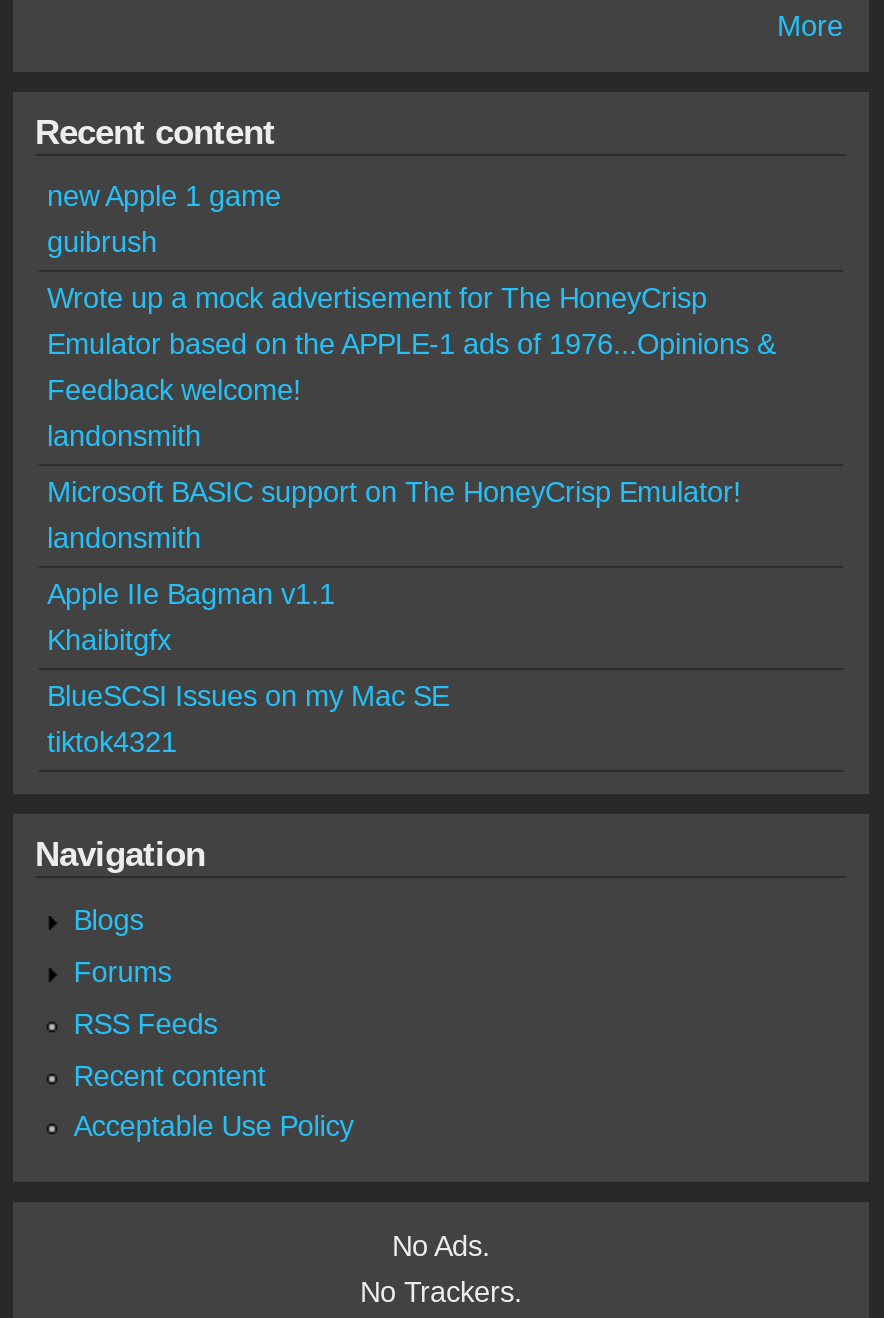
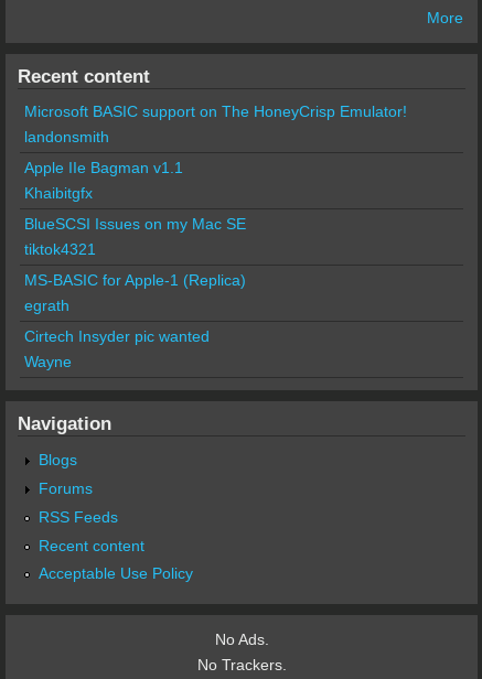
[47,180,775,452] new Apple 1 game | guibrush | Wrote up a mock advertisement for The HoneyCrisp | Emulator based on the APPLE-1 ads of 1976...Opinions & | Feedback welcome! | landonsmith -> none
moved [47,476,741,758] -> [24,103,407,258]: Microsoft BASIC support on The HoneyCrisp Emulator! | landonsmith | Apple IIe Bagman v1.1 | Khaibitgfx | BlueSCSI Issues on my Mac SE | tiktok4321
none -> [24,271,246,370] MS-BASIC for Apple-1 (Replica) | egrath | Cirtech Insyder pic wanted | Wayne

